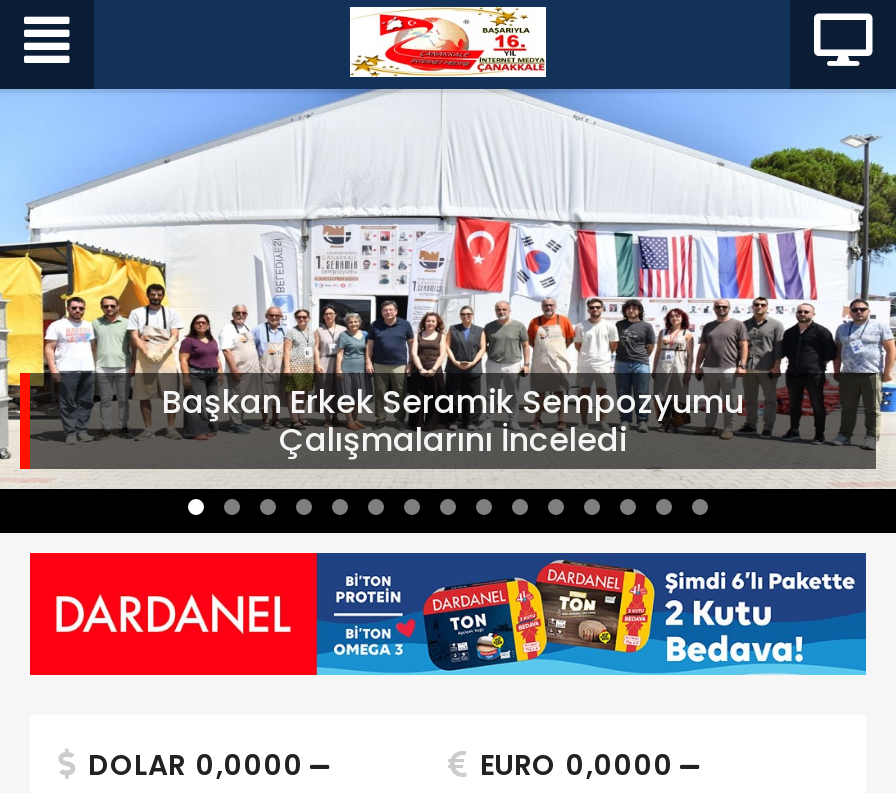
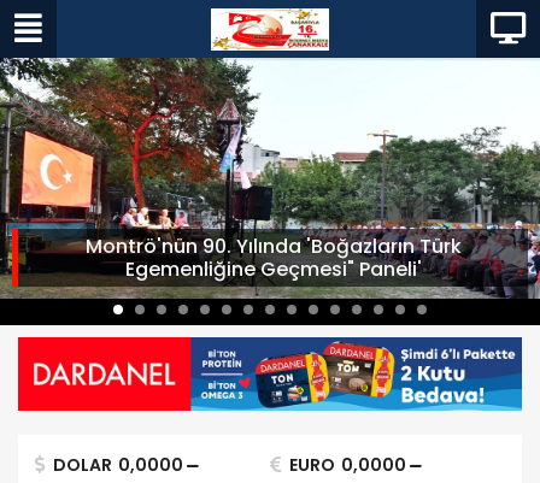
[6,87,890,491] [image] | Başkan Erkek Seramik Sempozyumu | Çalışmalarını İnceledi -> [4,57,536,299] [image] | Montrö'nün 90. Yılında 'Boğazların Türk | Egemenliğine Geçmesi" Paneli'

